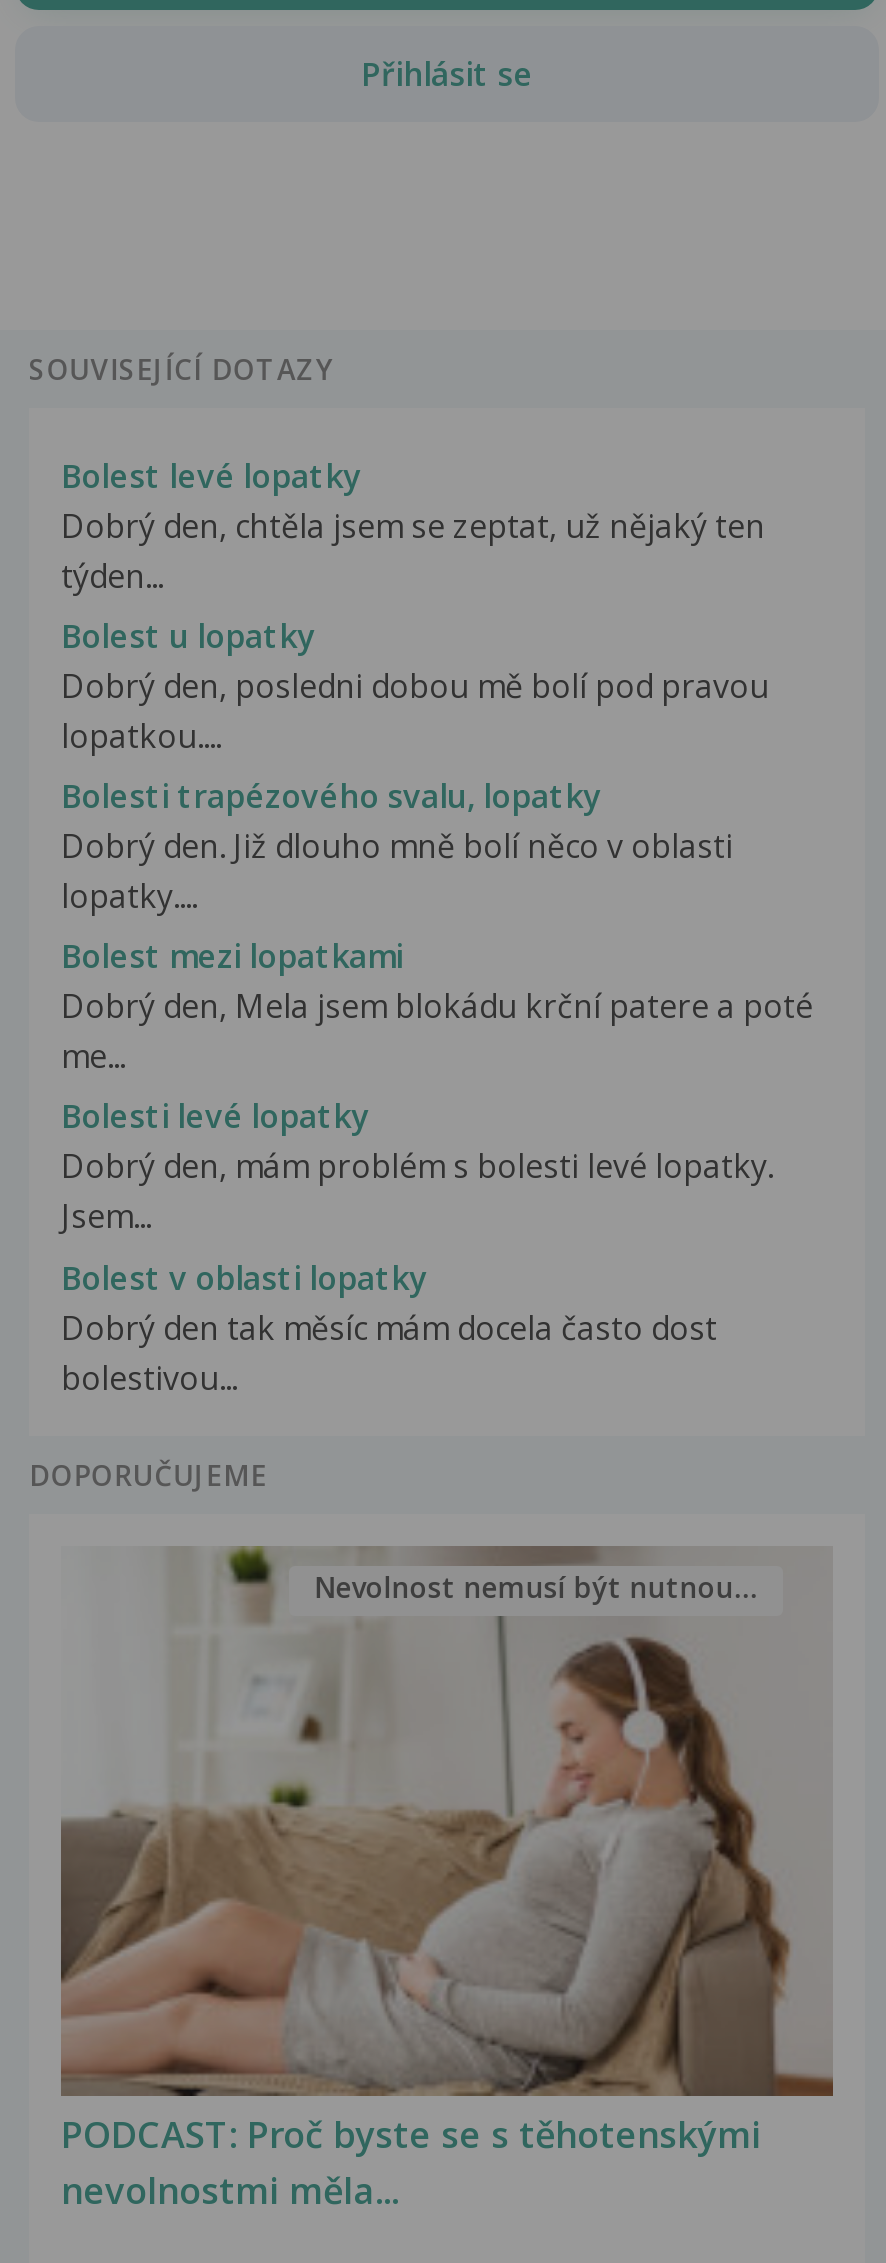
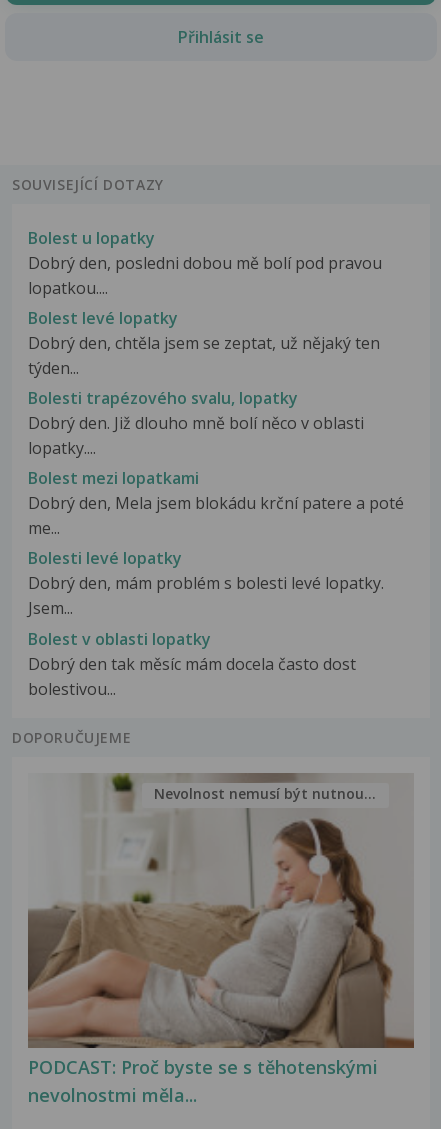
moved [61,453,765,597] -> [28,307,380,379]: Bolest levé lopatky | Dobrý den, chtěla jsem se zeptat, už nějaký ten | týden...
moved [61,614,769,758] -> [28,227,382,299]: Bolest u lopatky | Dobrý den, posledni dobou mě bolí pod pravou | lopatkou....

